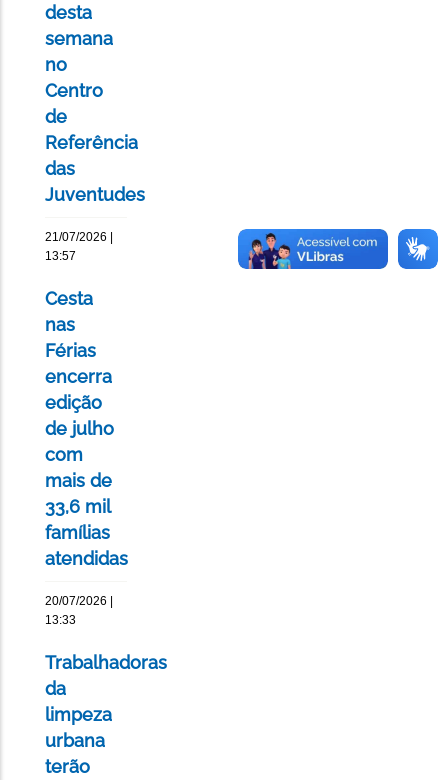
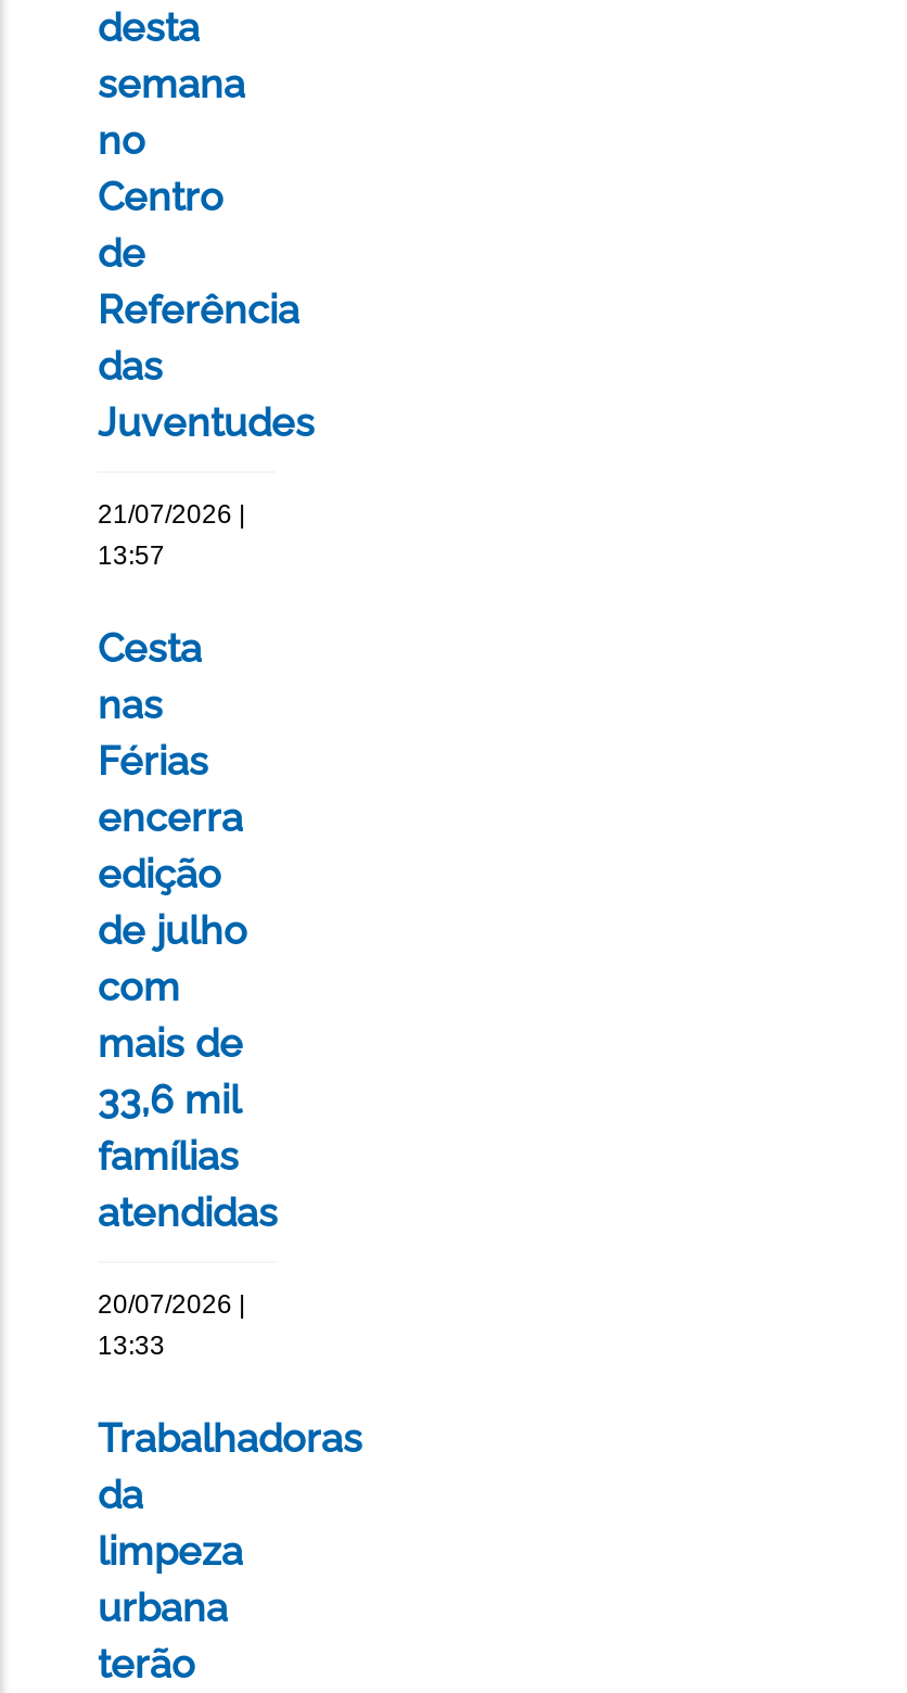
[237,228,389,270] [image] -> none
[397,228,439,270] [image] -> none

